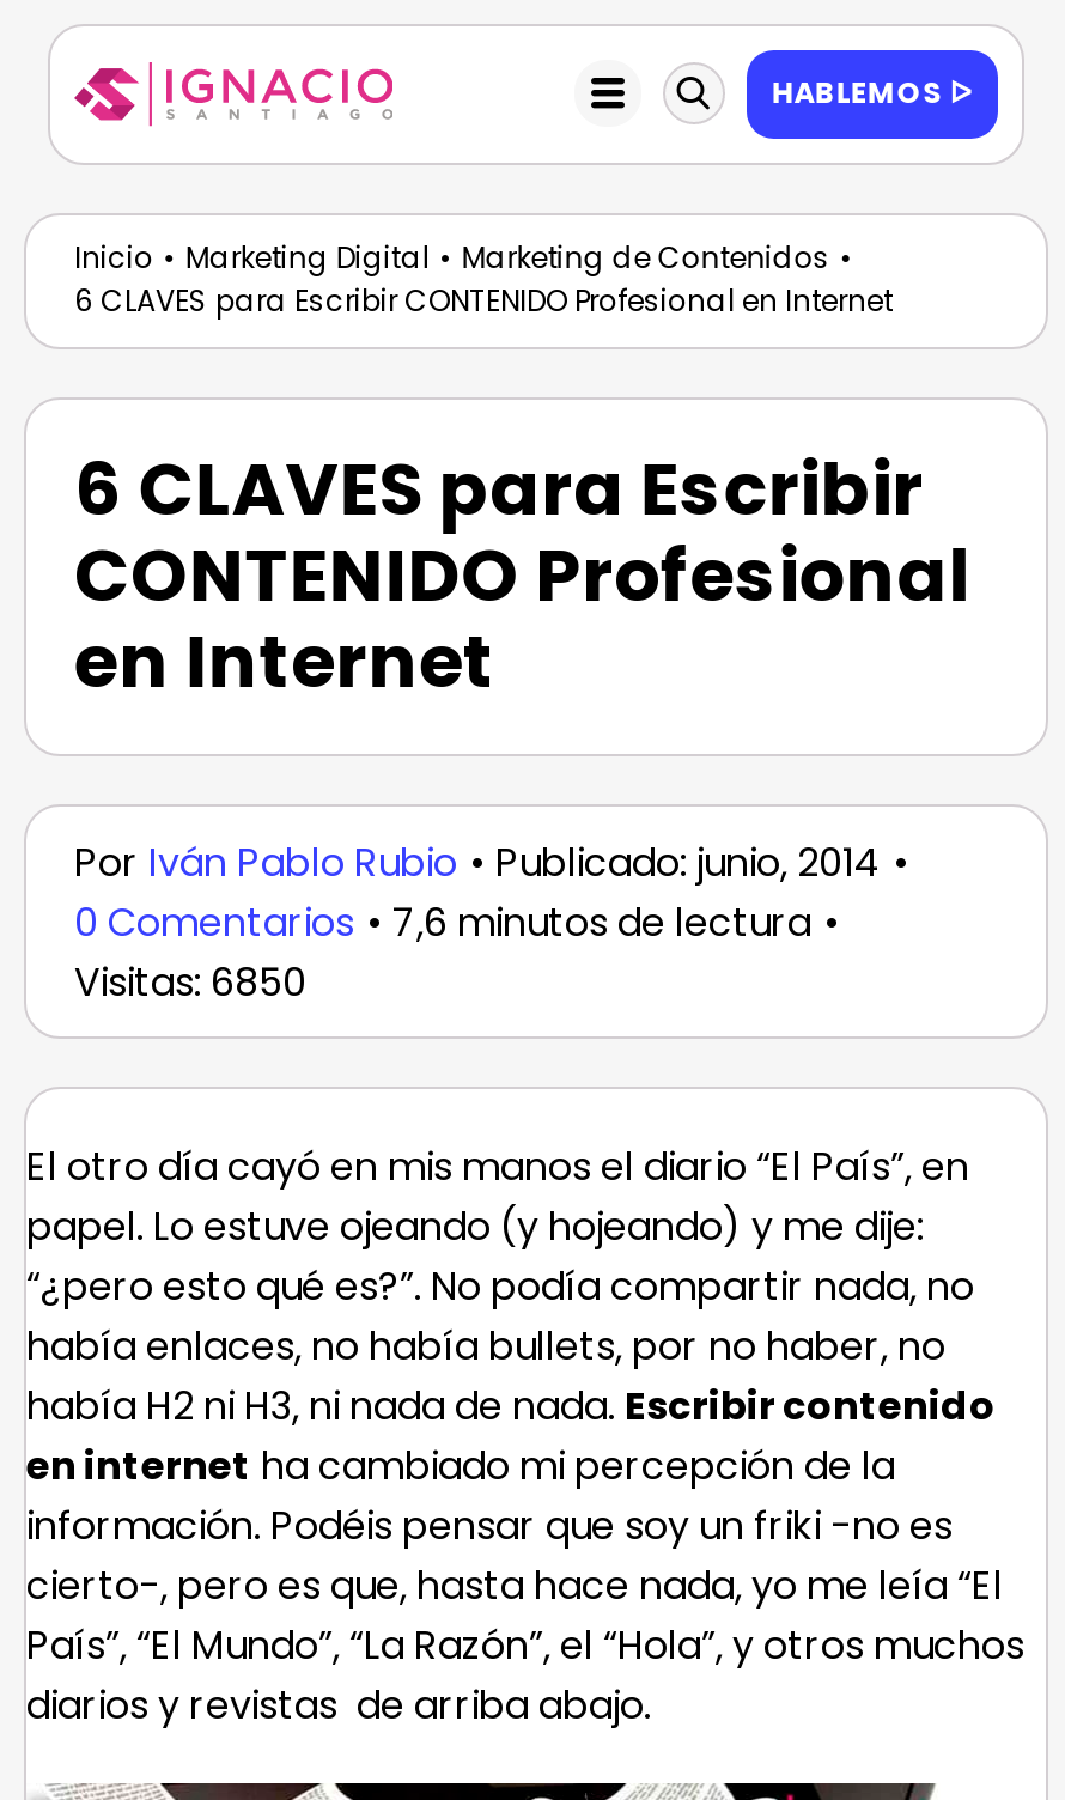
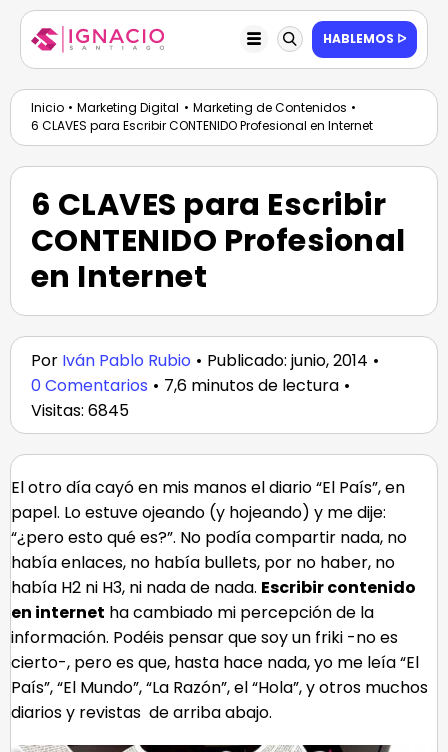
[74,954,306,1009] Visitas: 6850 -> [31,399,129,422] Visitas: 6845

